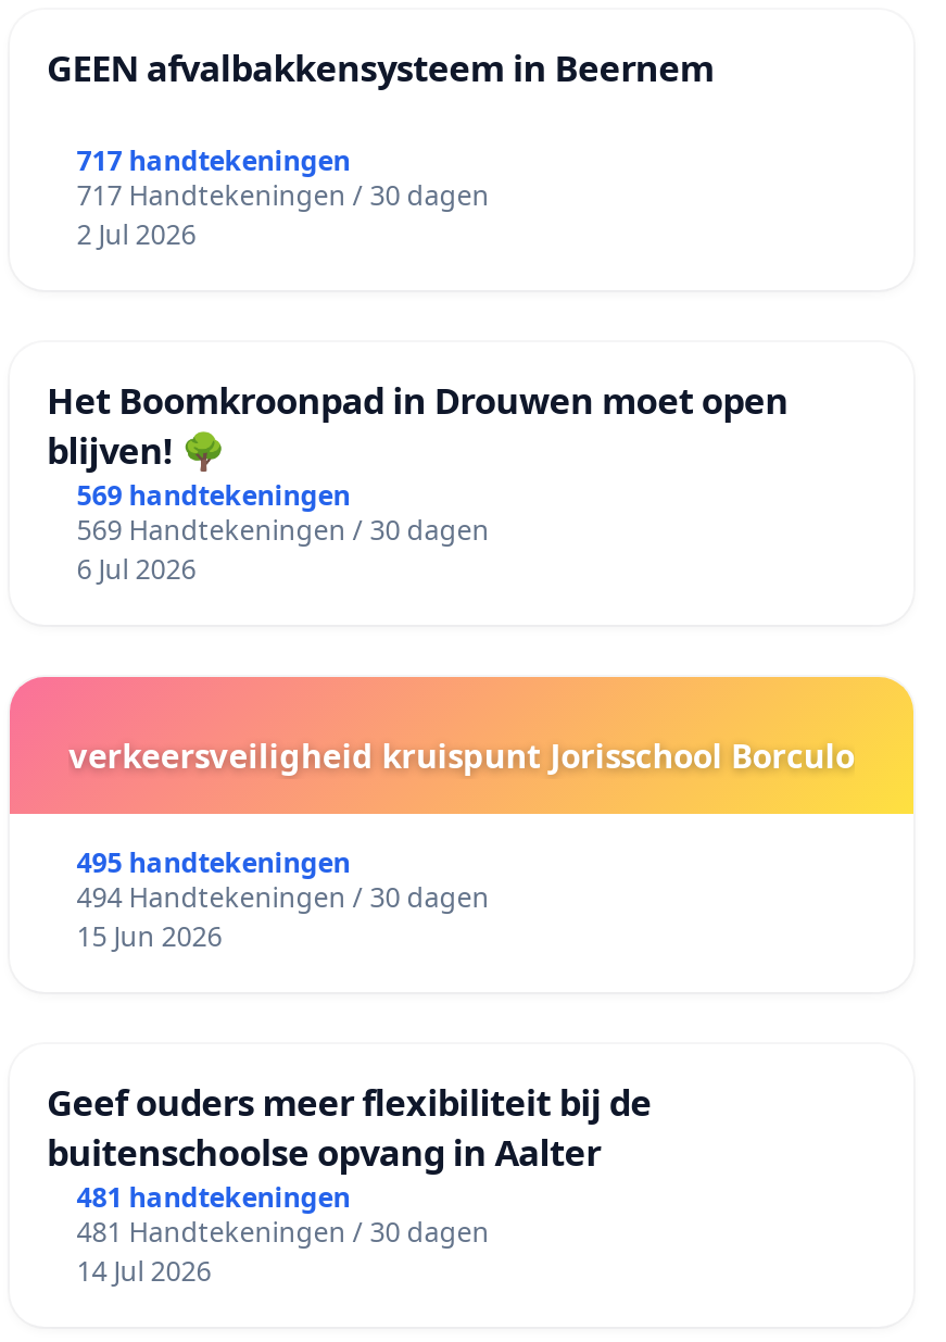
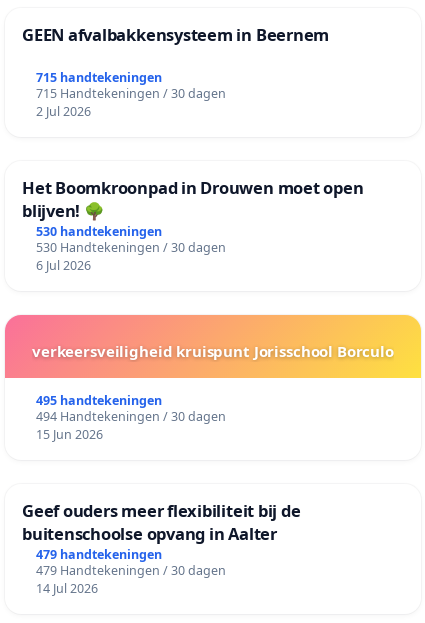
[77,143,350,180] 717 handtekeningen -> [36,69,162,86] 715 handtekeningen
[77,178,489,215] 717 Handtekeningen / 30 dagen -> [36,85,226,102] 715 Handtekeningen / 30 dagen
[77,478,350,515] 569 handtekeningen -> [36,223,162,240] 530 handtekeningen
[77,512,489,549] 569 Handtekeningen / 30 dagen -> [36,239,226,256] 530 Handtekeningen / 30 dagen
[77,1179,350,1216] 481 handtekeningen -> [36,546,162,563] 479 handtekeningen
[77,1214,489,1251] 481 Handtekeningen / 30 dagen -> [36,562,226,579] 479 Handtekeningen / 30 dagen

